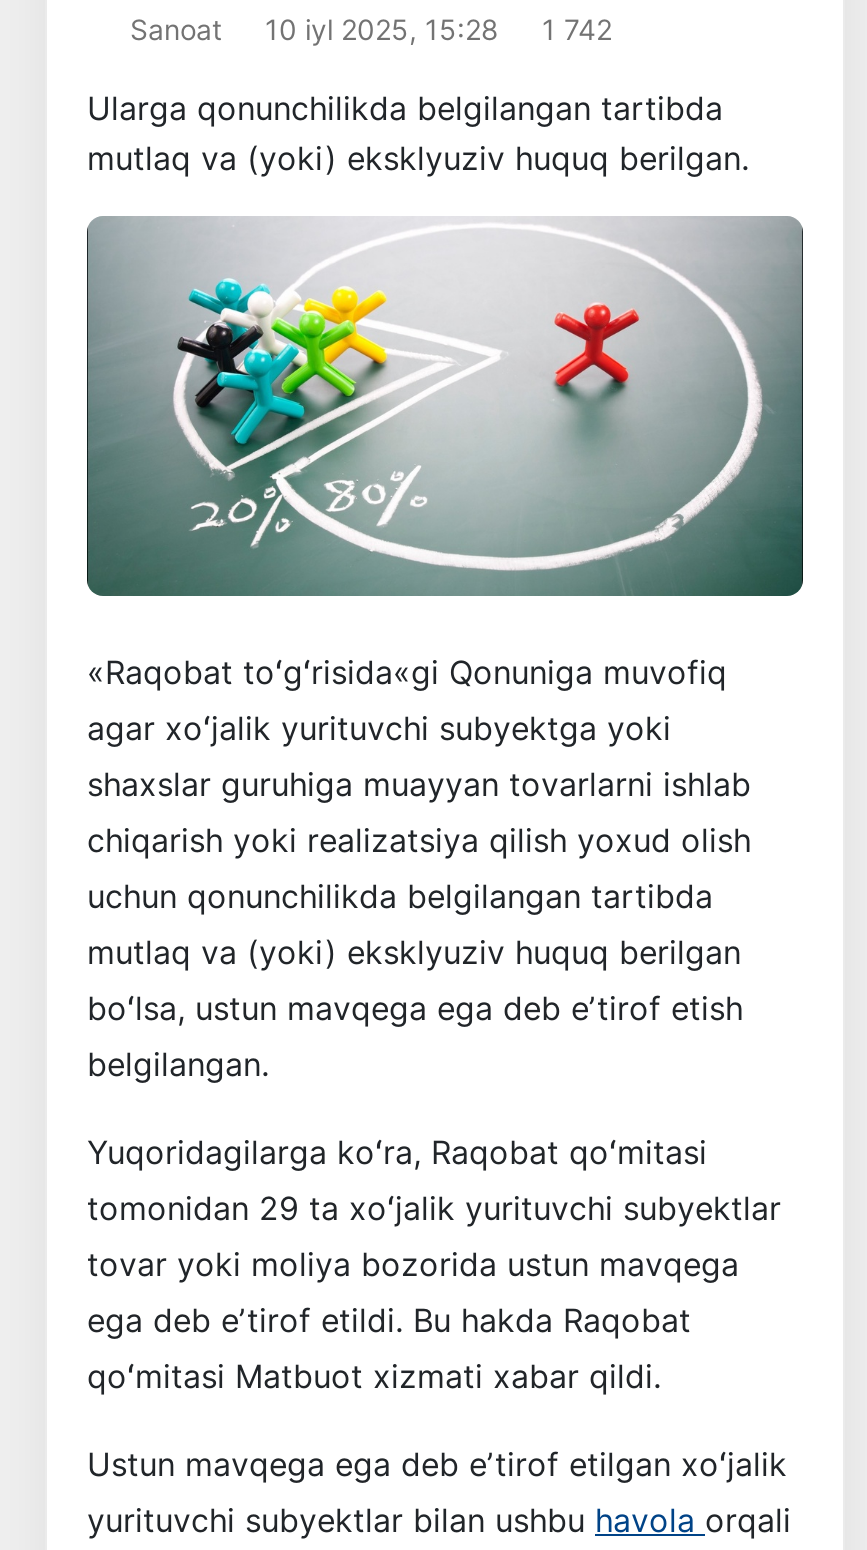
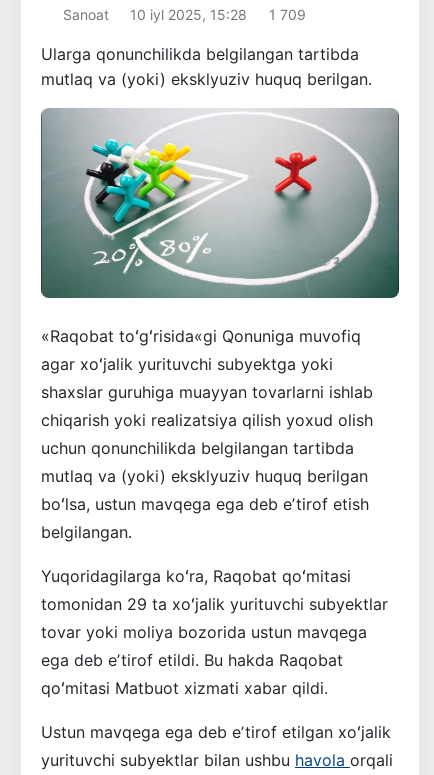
[130,13,612,47] Sanoat 10 iyl 2025, 15:28 1 742 -> [62,6,305,23] Sanoat 10 iyl 2025, 15:28 1 709

